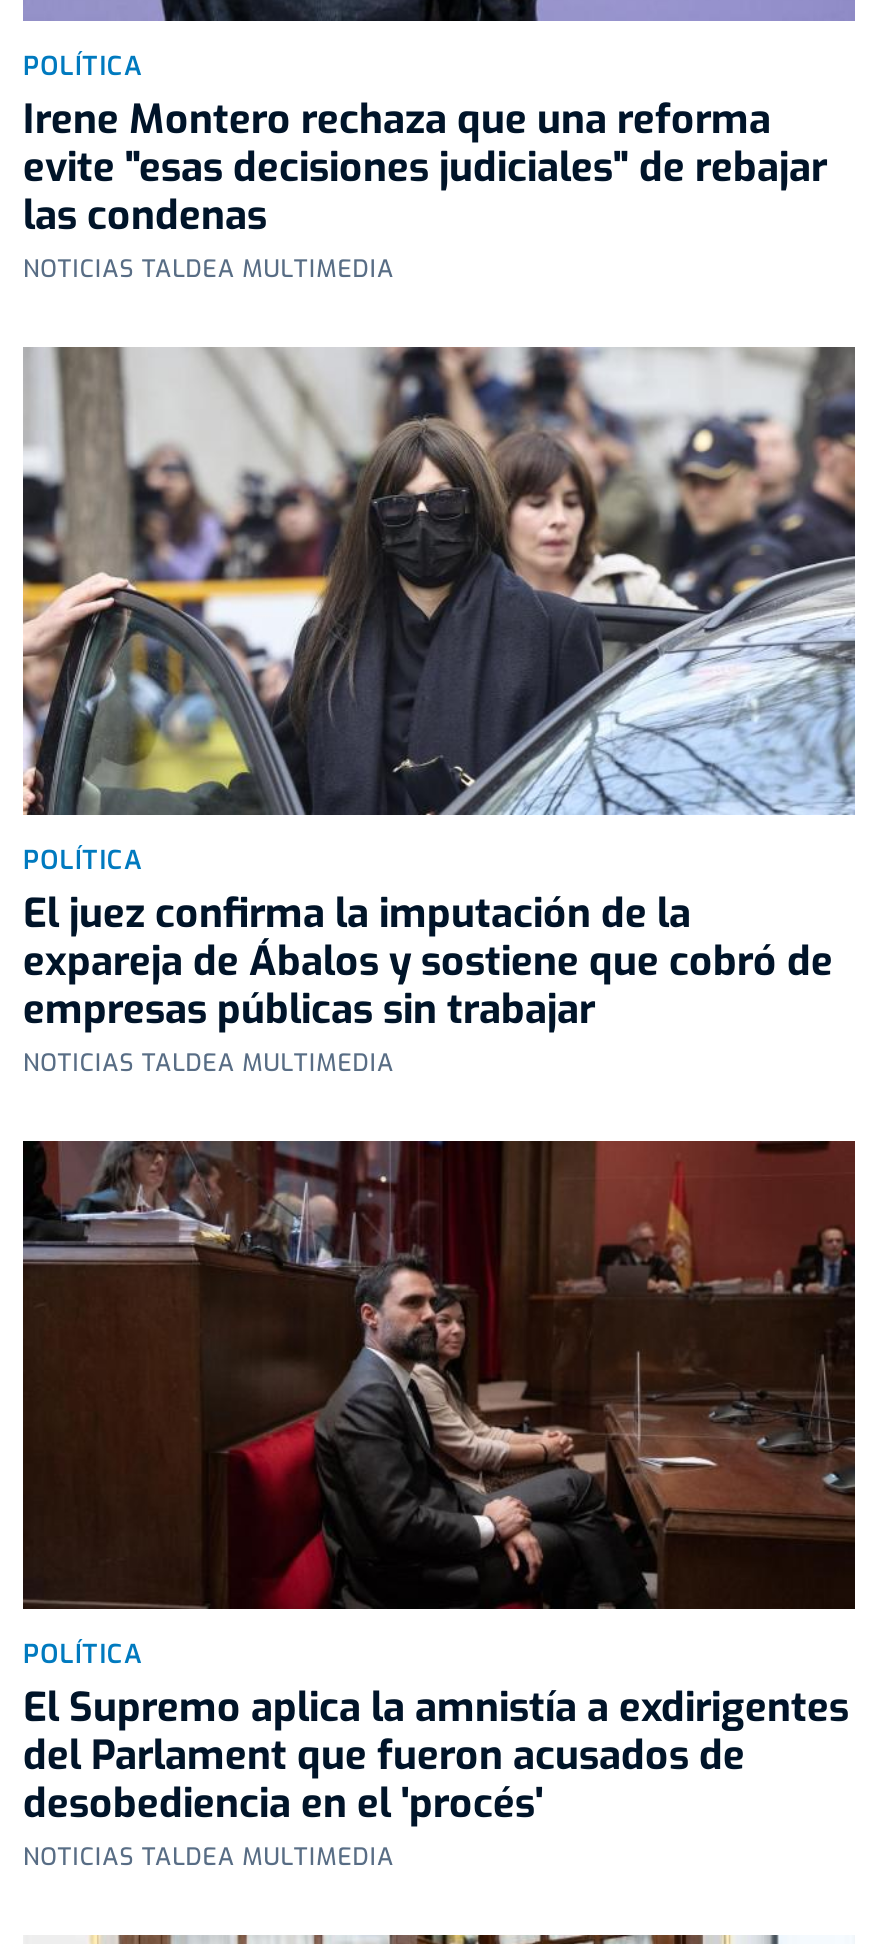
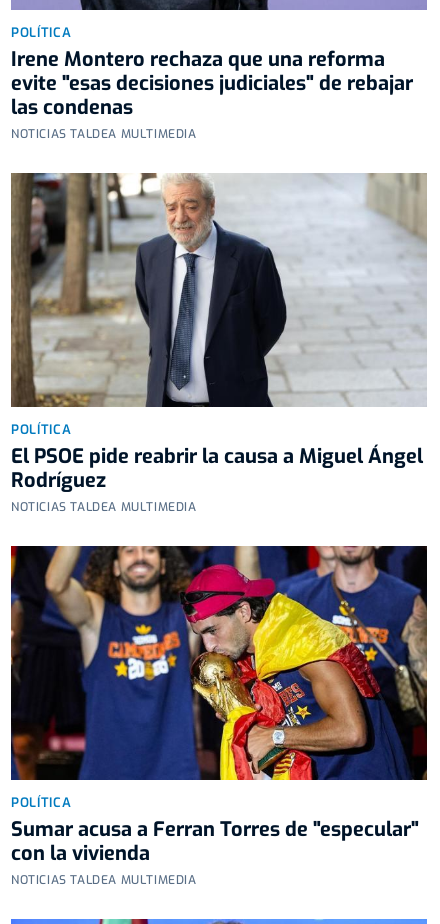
[21,346,855,1036] [image] | El juez confirma la imputación de la | expareja de Ábalos y sostiene que cobró de | empresas públicas sin trabajar -> [10,172,427,494] [image] | El PSOE pide reabrir la causa a Miguel Ángel | Rodríguez
[21,1138,857,1830] [image] | El Supremo aplica la amnistía a exdirigentes | del Parlament que fueron acusados de | desobediencia en el 'procés' -> [10,545,428,867] [image] | Sumar acusa a Ferran Torres de "especular" | con la vivienda

